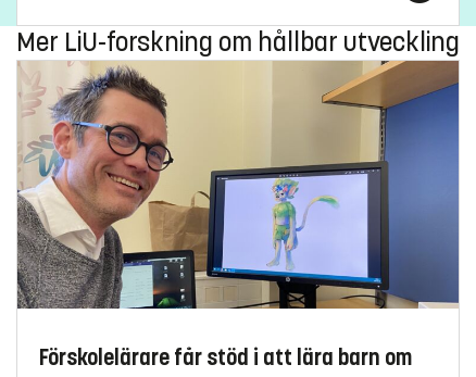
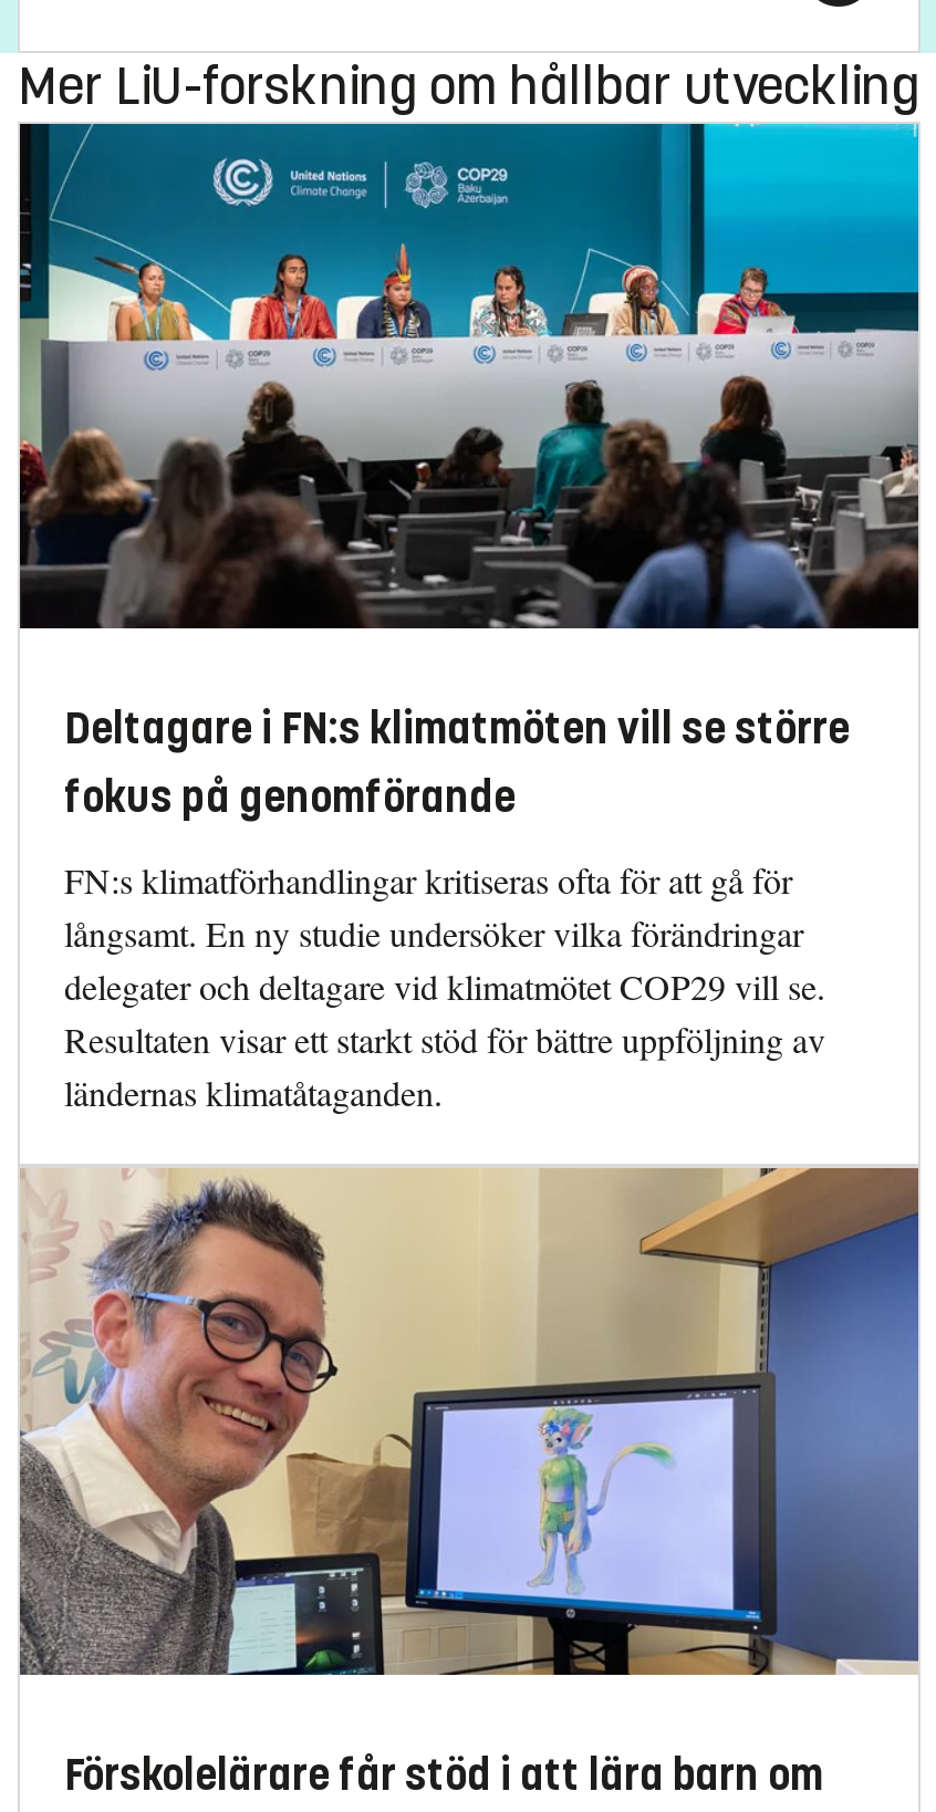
none -> [18,126,921,1116] [image] | Deltagare i FN:s klimatmöten vill se större | fokus på genomförande | FN:s klimatförhandlingar kritiseras ofta för att gå för | långsamt. En ny studie undersöker vilka förändringar | delegater och deltagare vid klimatmötet COP29 vill se. | Resultaten visar ett starkt stöd för bättre uppföljning av | ländernas klimatåtaganden.

